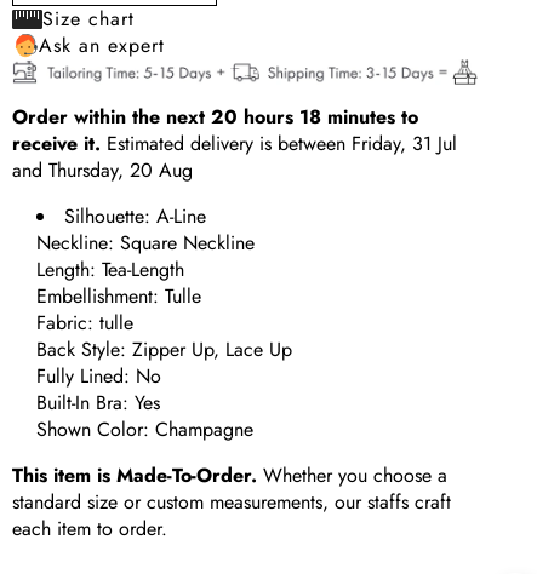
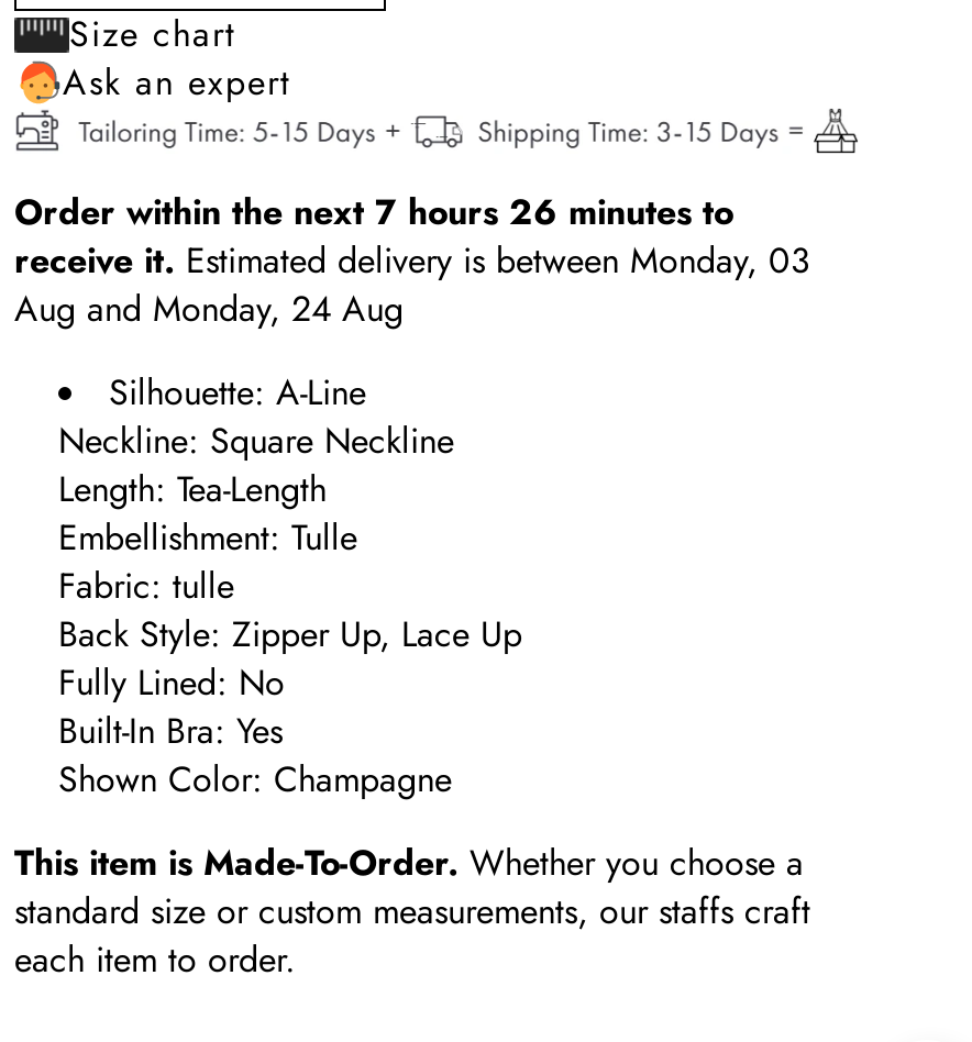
[12,104,457,185] Order within the next 20 hours 18 minutes to | receive it. Estimated delivery is between Friday, 31 Jul | and Thursday, 20 Aug -> [14,188,810,335] Order within the next 7 hours 26 minutes to | receive it. Estimated delivery is between Monday, 03 | Aug and Monday, 24 Aug

